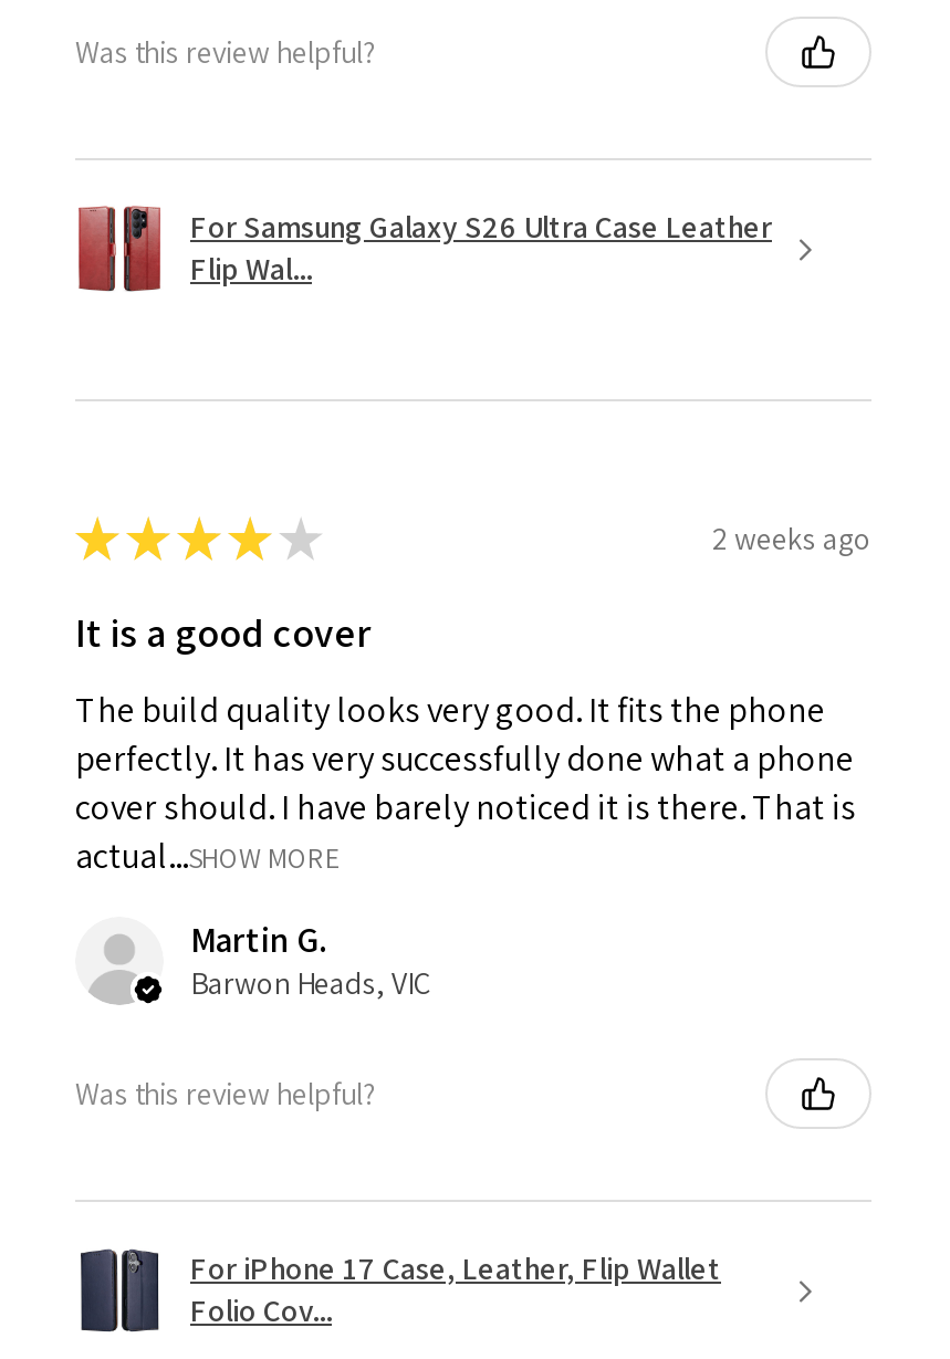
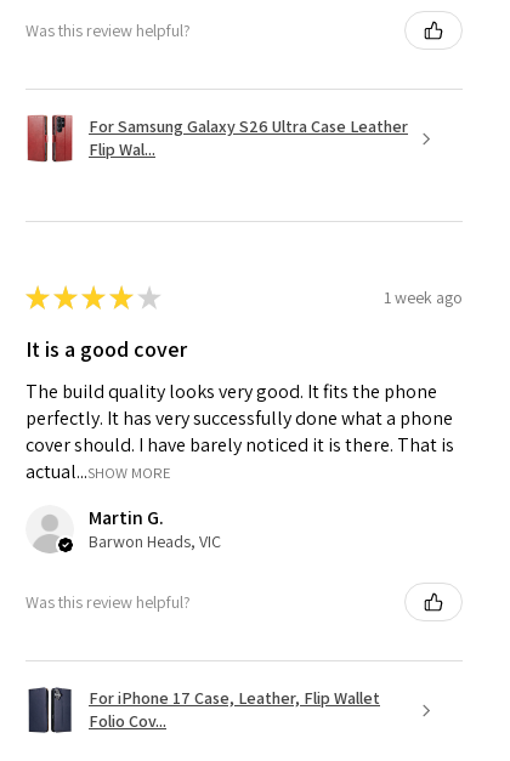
[712,518,871,557] 2 weeks ago -> [384,286,463,308] 1 week ago

